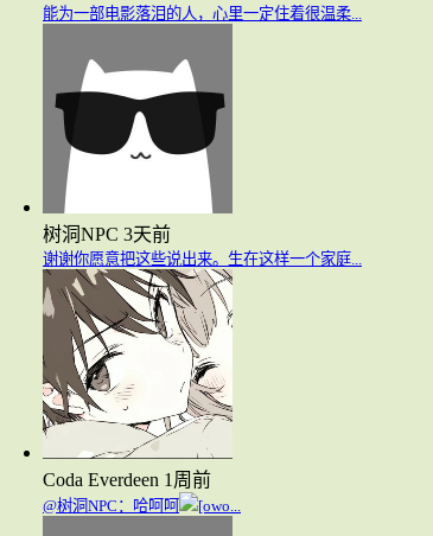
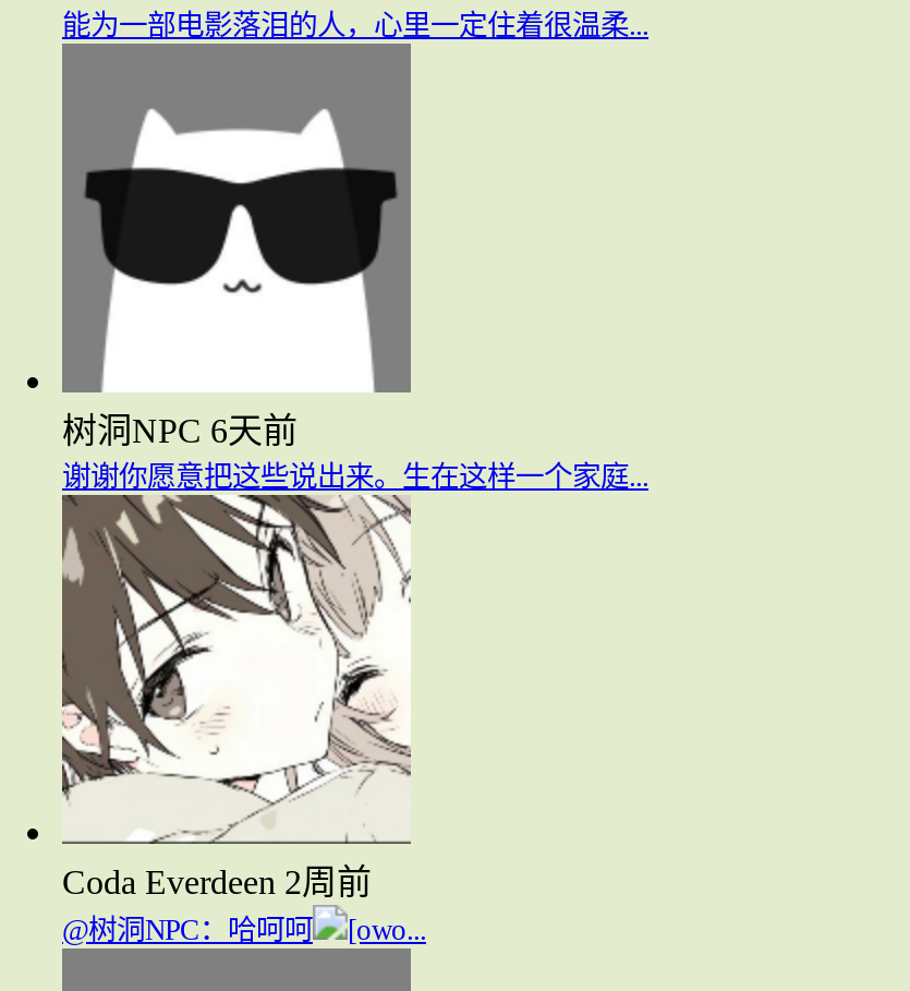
[43,224,171,245] 树洞NPC 3天前 -> [62,413,298,450] 树洞NPC 6天前
[43,470,211,490] Coda Everdeen 1周前 -> [62,864,372,901] Coda Everdeen 2周前

